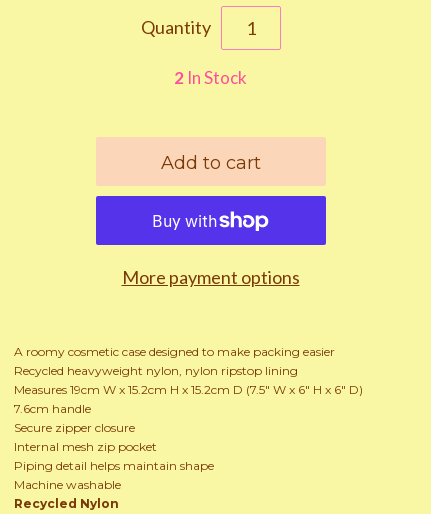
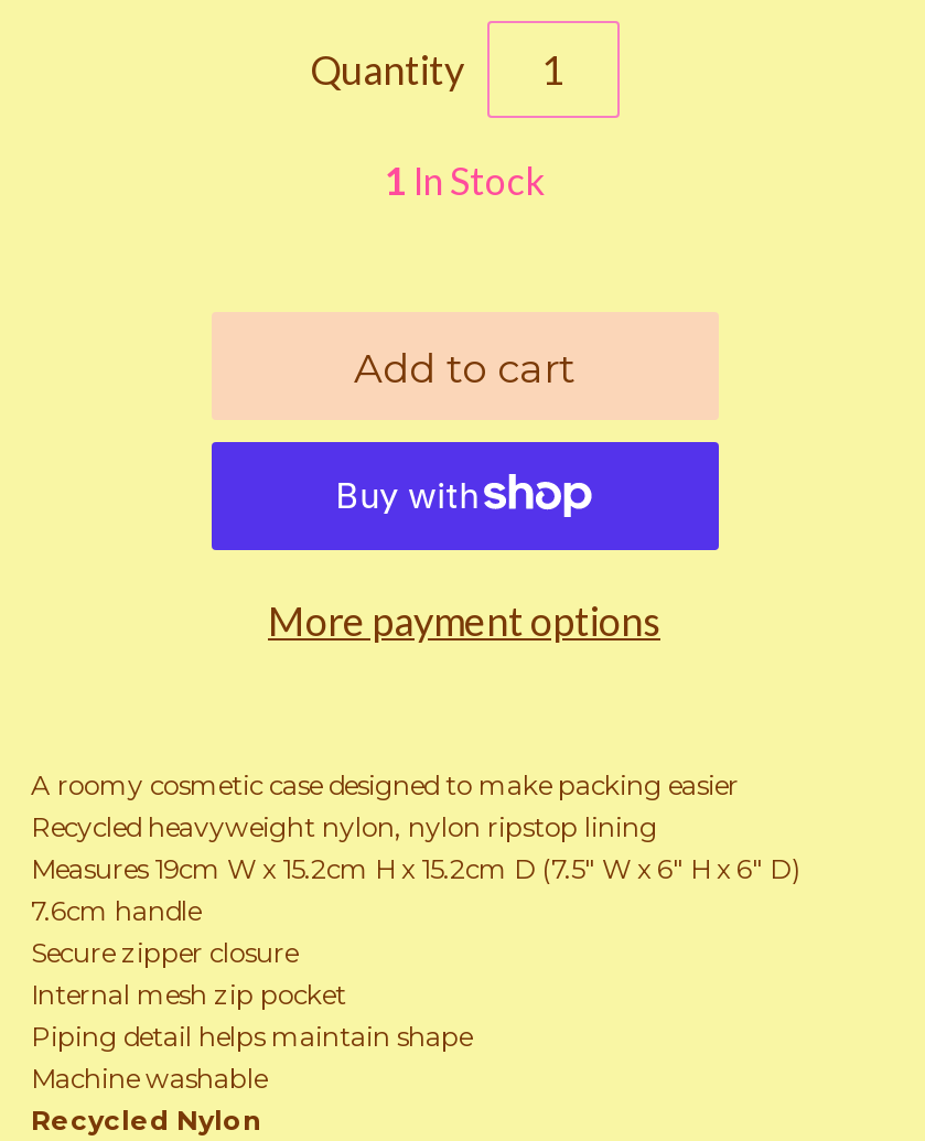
[174,67,247,88] 2 In Stock -> [384,156,545,202] 1 In Stock

